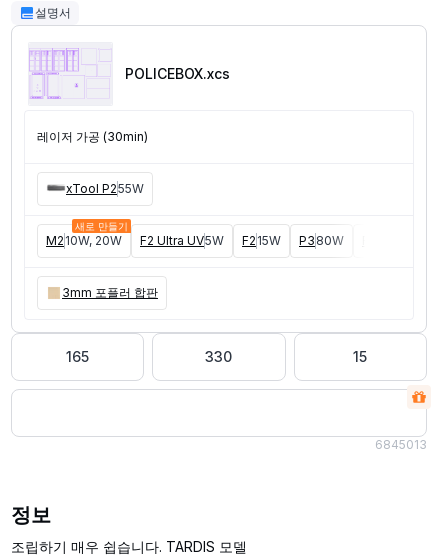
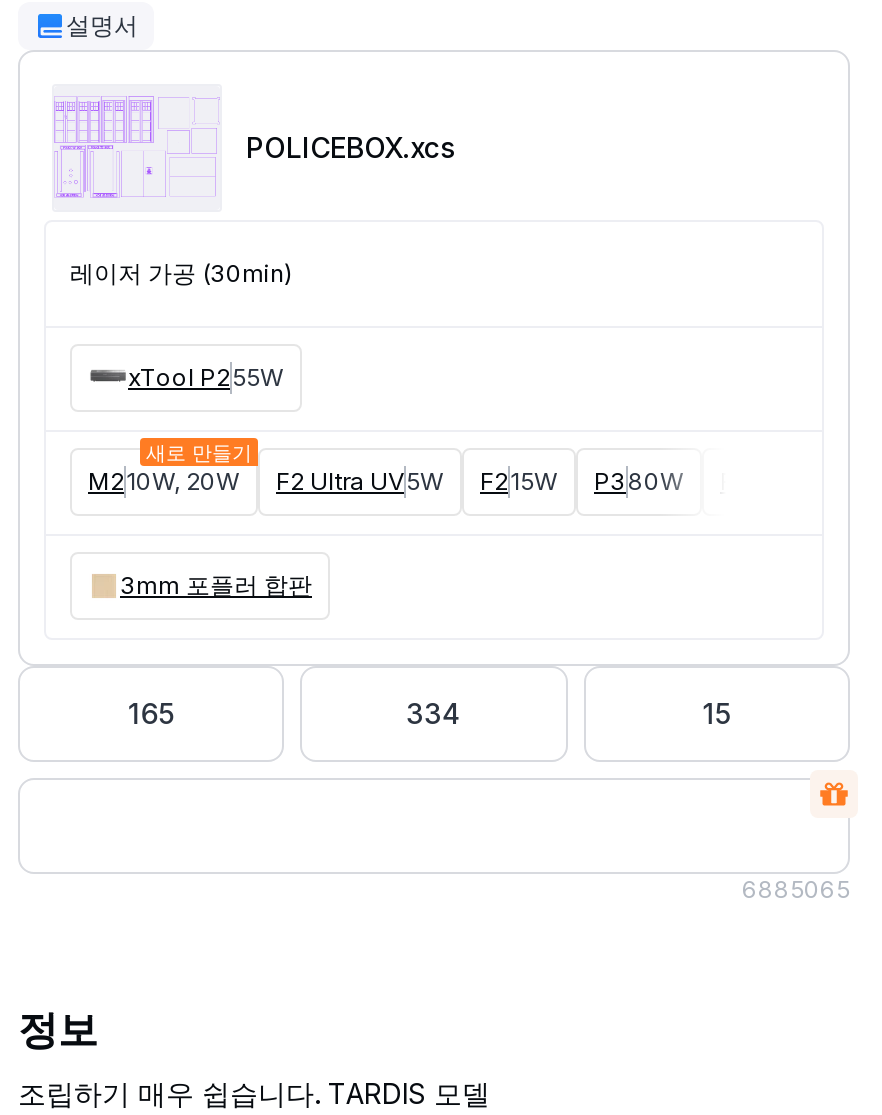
[205,347,232,364] 330 -> [406,695,462,729] 334
[375,436,427,451] 6845013 -> [742,873,850,903] 6885065

